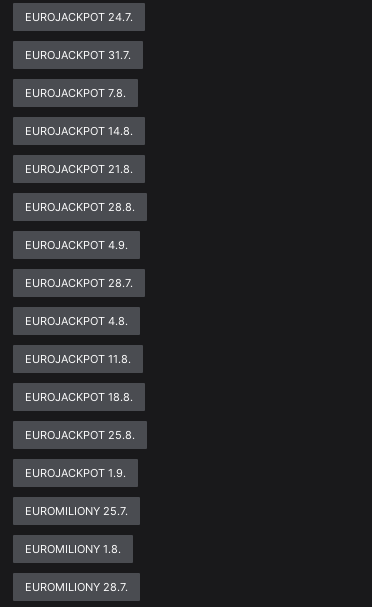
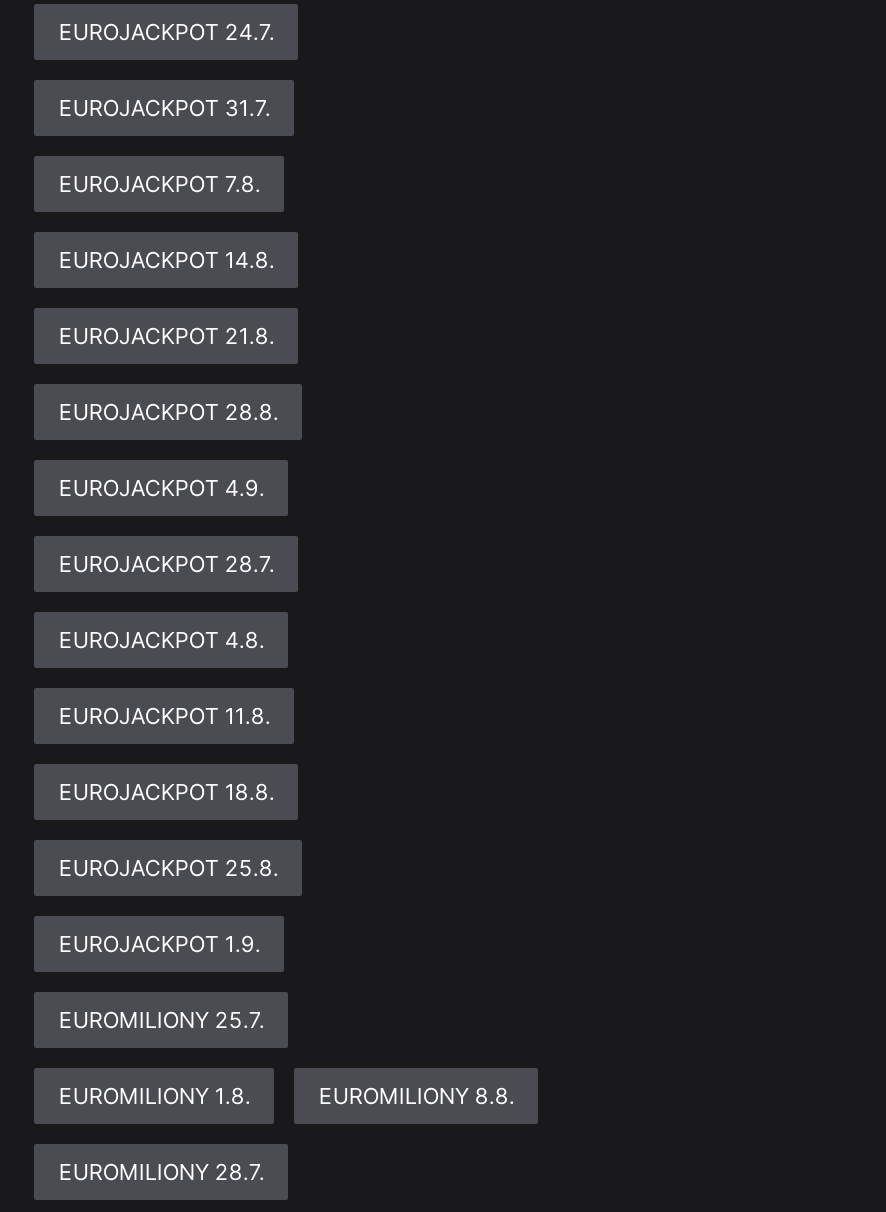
none -> [319,1083,515,1111] EUROMILIONY 8.8.

